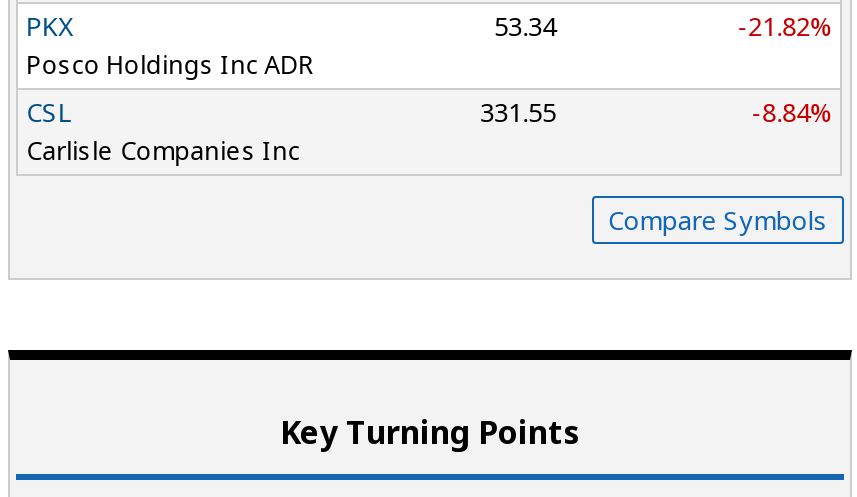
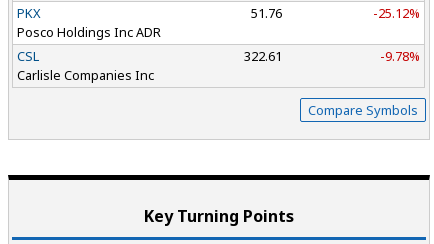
[494,8,556,44] 53.34 -> [251,4,282,22] 51.76
[738,8,832,44] -21.82% -> [373,4,420,22] -25.12%
[480,94,556,130] 331.55 -> [244,47,282,65] 322.61
[752,94,832,130] -8.84% -> [380,47,420,65] -9.78%

